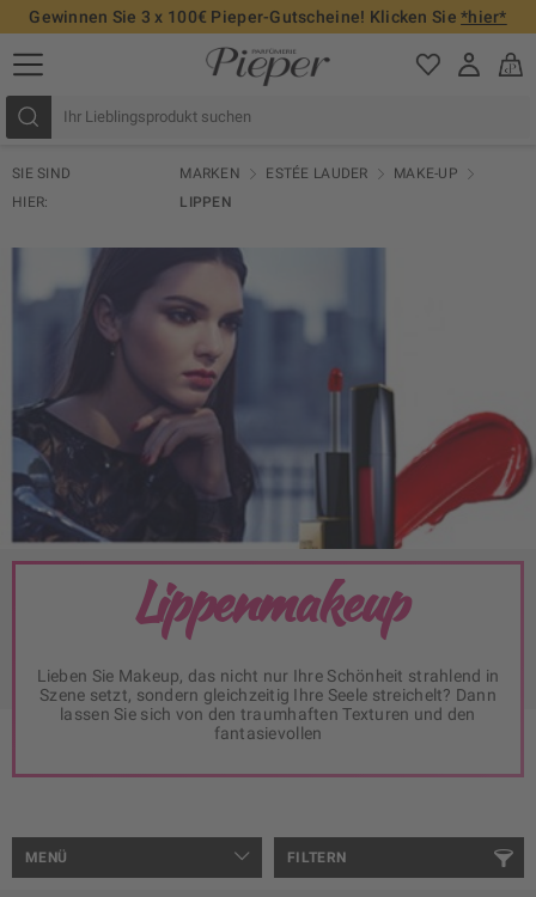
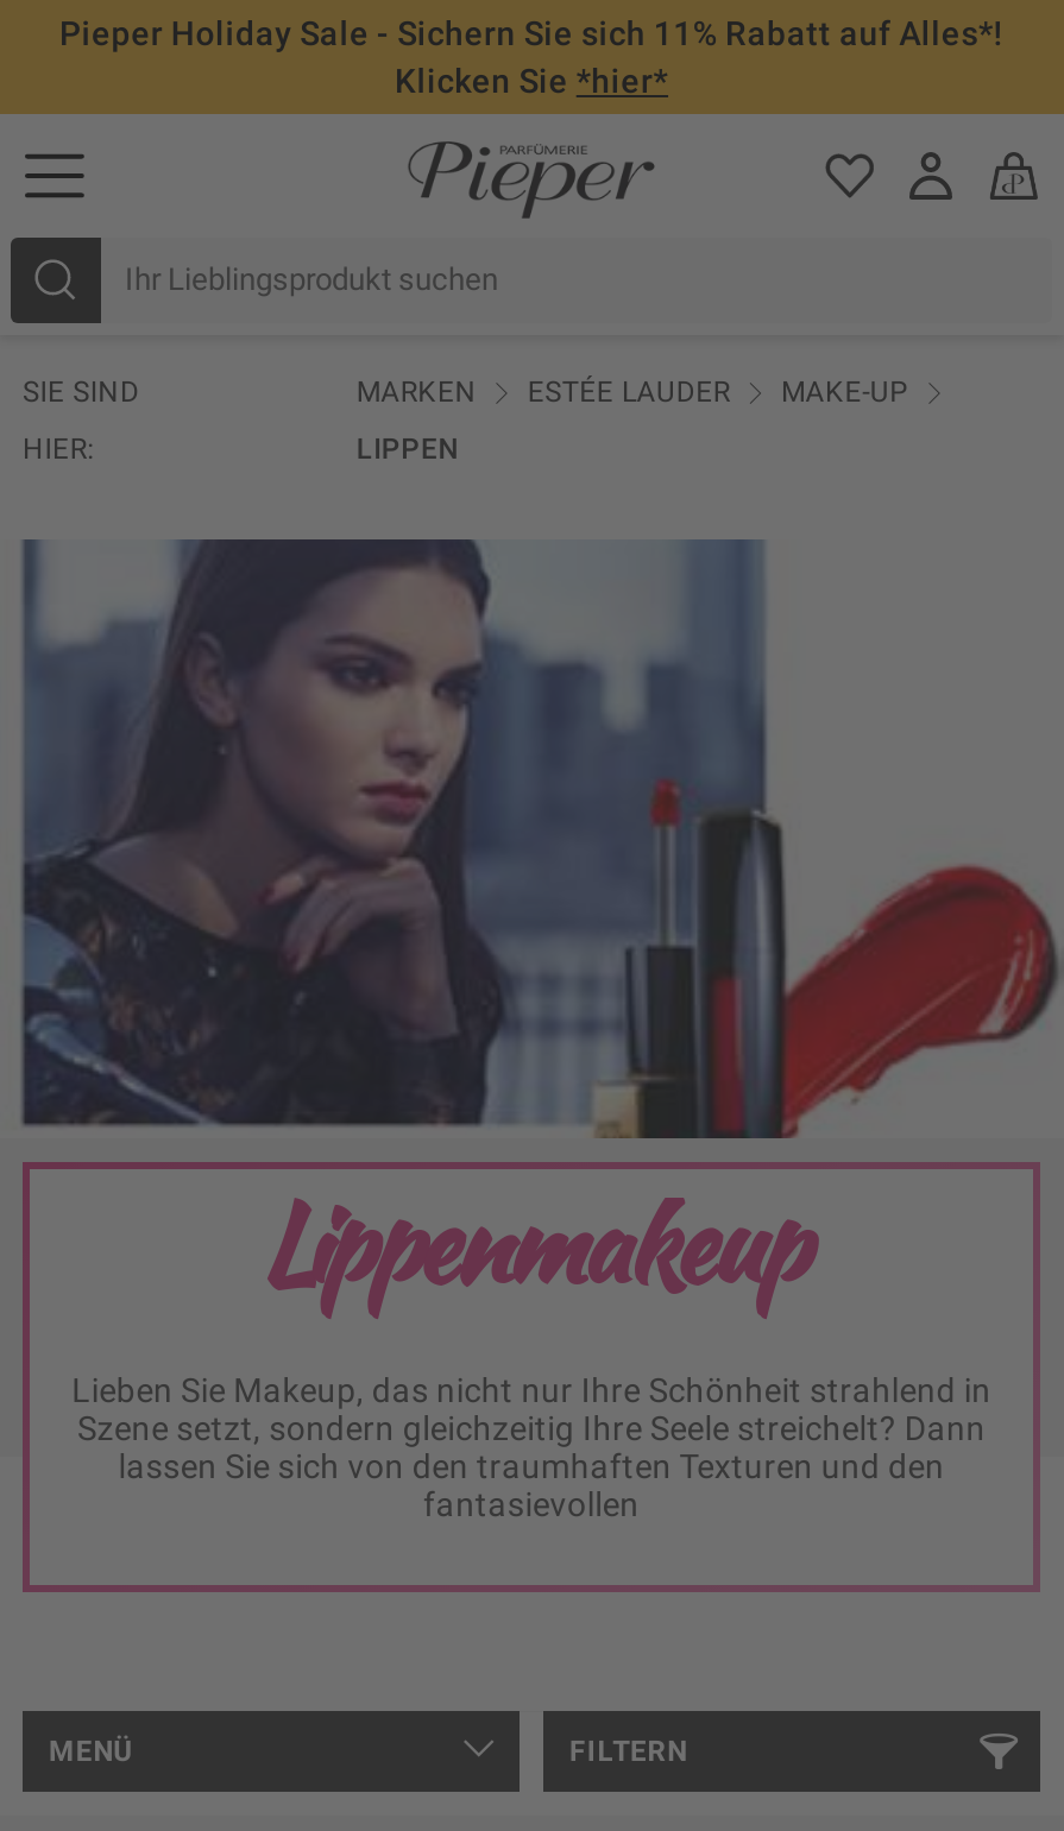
[29,7,507,27] Gewinnen Sie 3 x 100€ Pieper-Gutscheine! Klicken Sie *hier* -> [59,15,1003,100] Pieper Holiday Sale - Sichern Sie sich 11% Rabatt auf Alles*! | Klicken Sie *hier*

